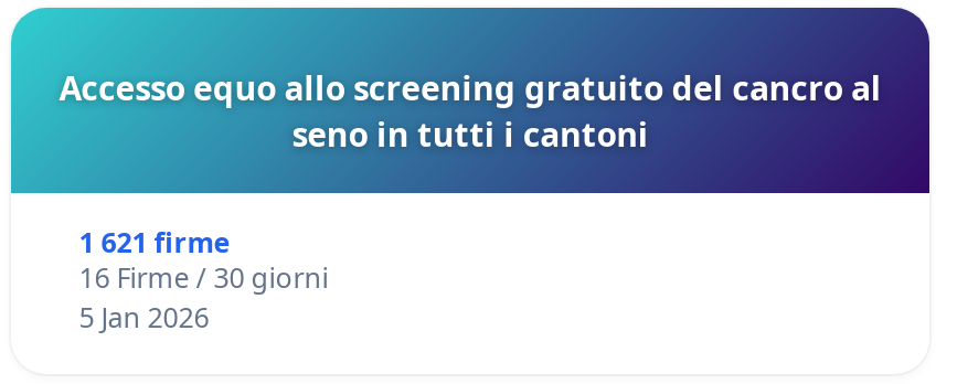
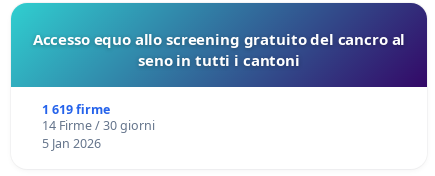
[79,223,229,261] 1 621 firme -> [42,101,110,118] 1 619 firme
[79,258,328,296] 16 Firme / 30 giorni -> [42,117,155,134] 14 Firme / 30 giorni

